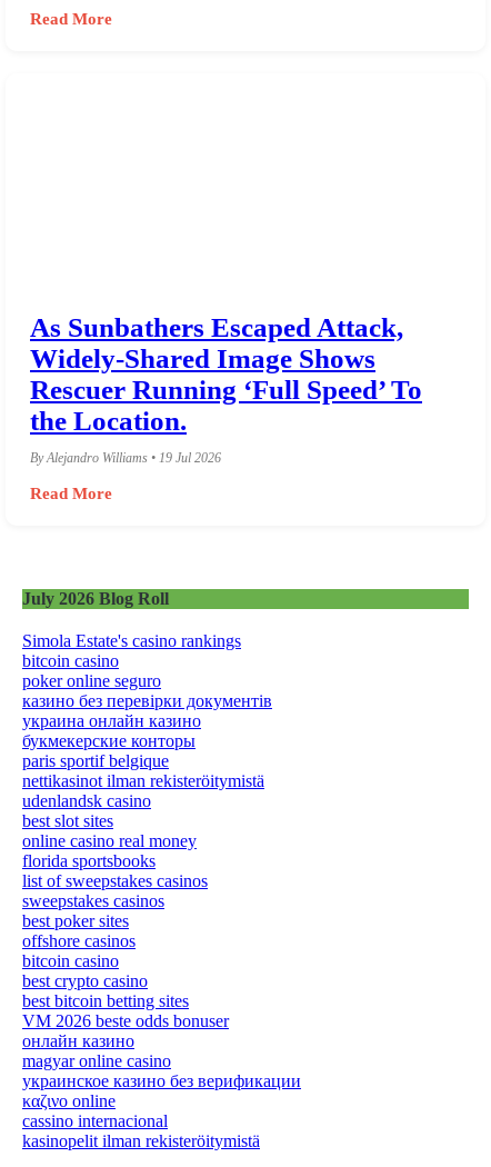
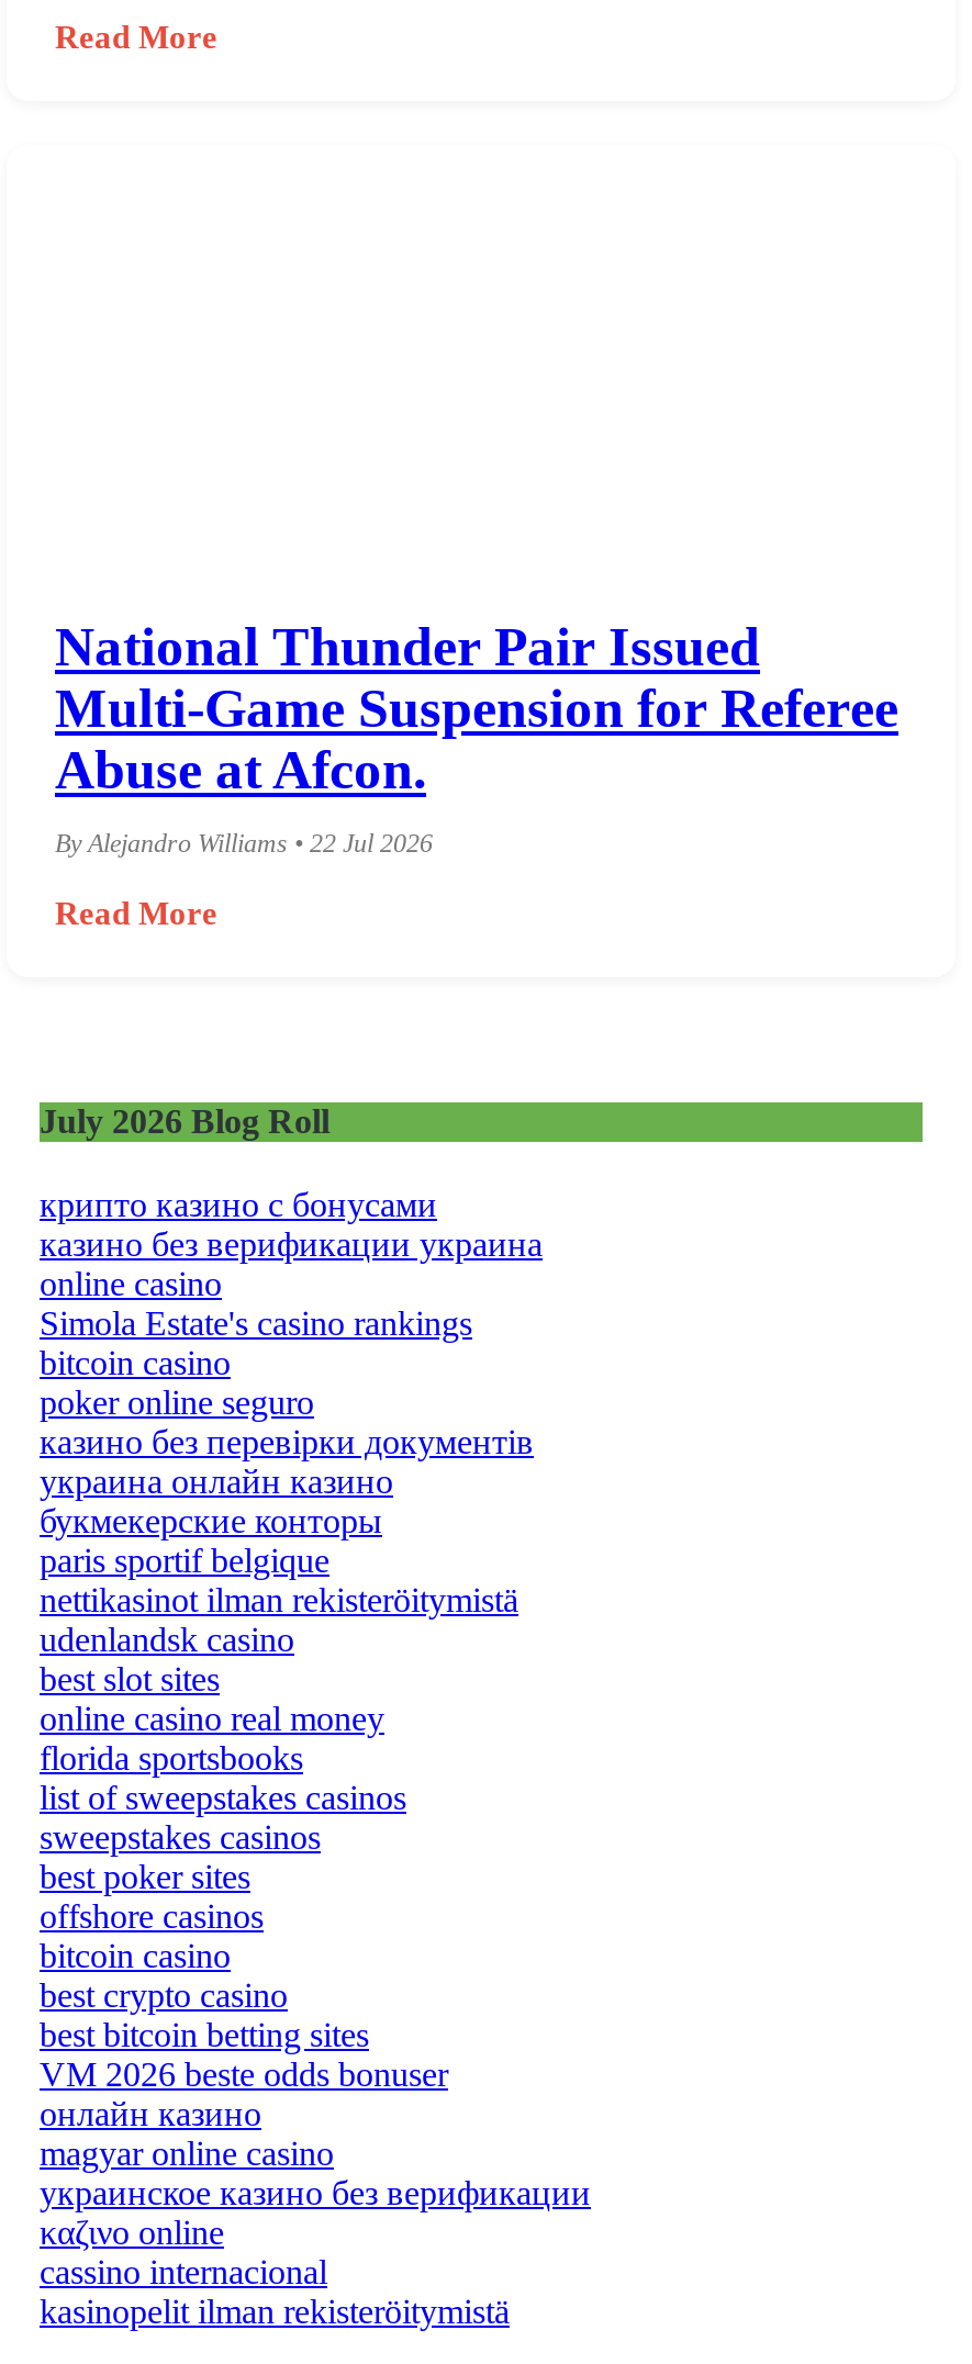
[30,313,422,436] As Sunbathers Escaped Attack, | Widely-Shared Image Shows | Rescuer Running ‘Full Speed’ To | the Location. -> [55,618,898,800] National Thunder Pair Issued | Multi-Game Suspension for Referee | Abuse at Afcon.
[30,450,221,466] By Alejandro Williams • 19 Jul 2026 -> [55,829,433,859] By Alejandro Williams • 22 Jul 2026
moved [22,484,169,608] -> [40,895,329,1139]: Read More | July 2026 Blog Roll
none -> [40,1186,543,1302] крипто казино с бонусами | казино без верификации украина | online casino

